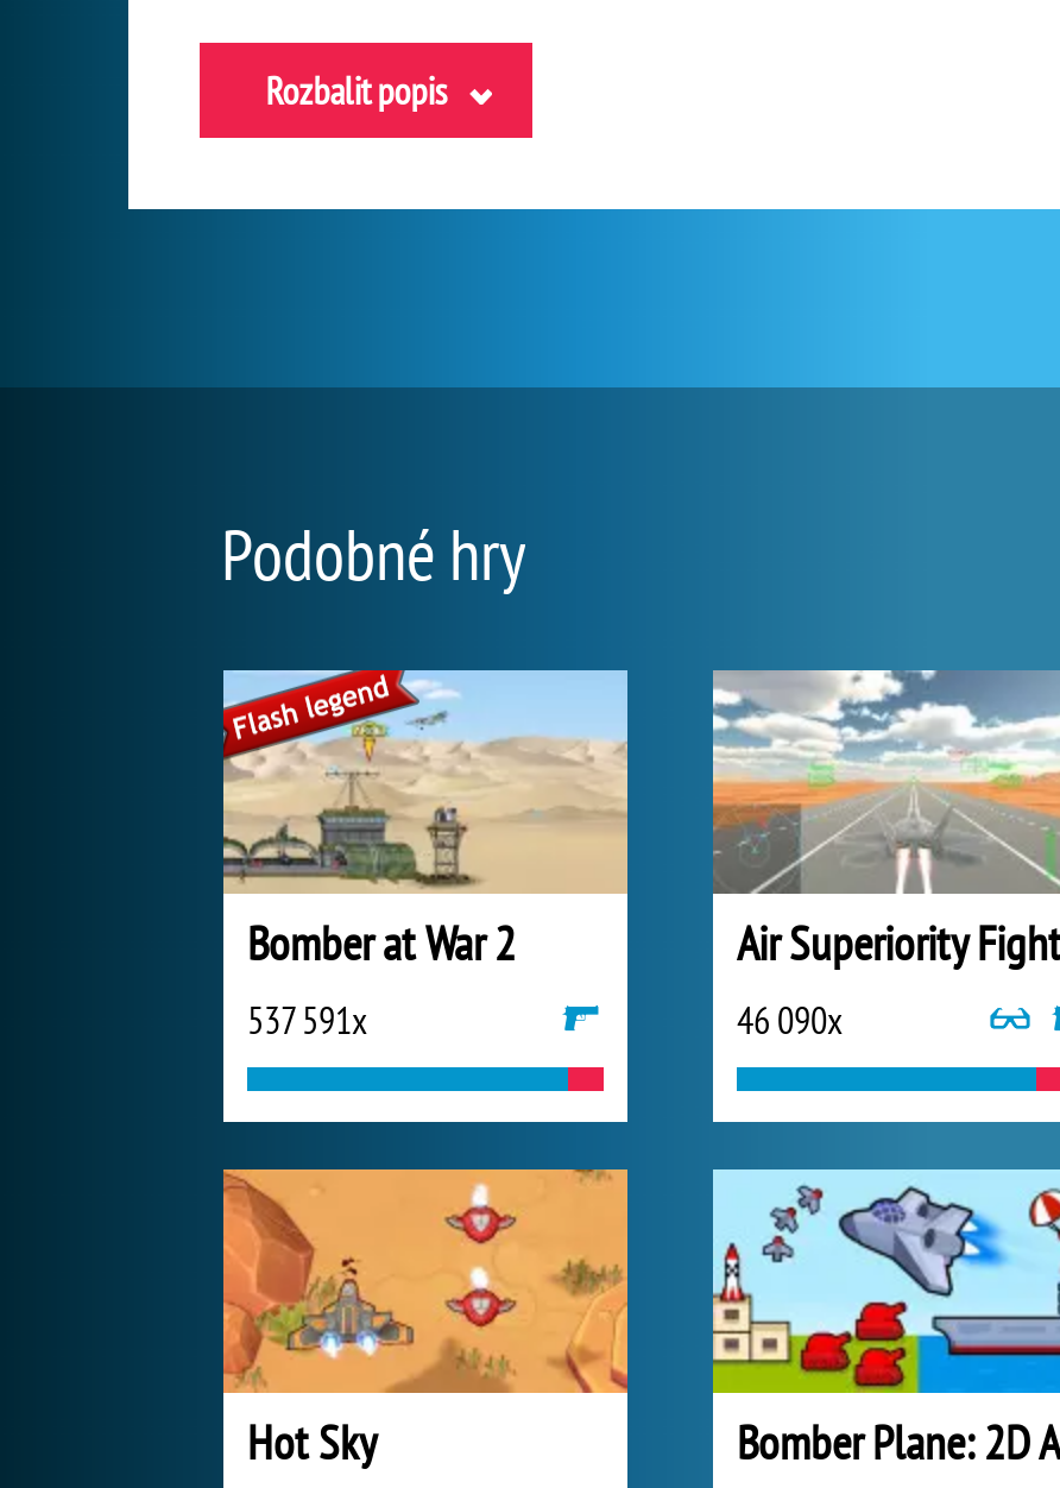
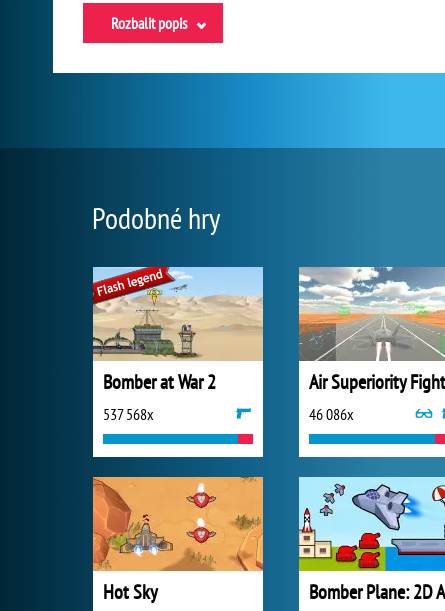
[247,996,368,1044] 537 591x -> [103,404,154,424] 537 568x
[737,996,844,1044] 46 090x -> [309,404,354,424] 46 086x

